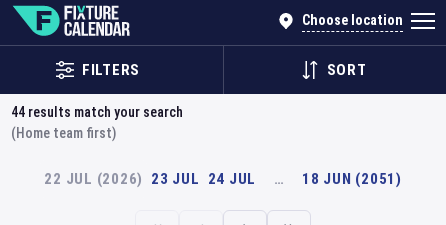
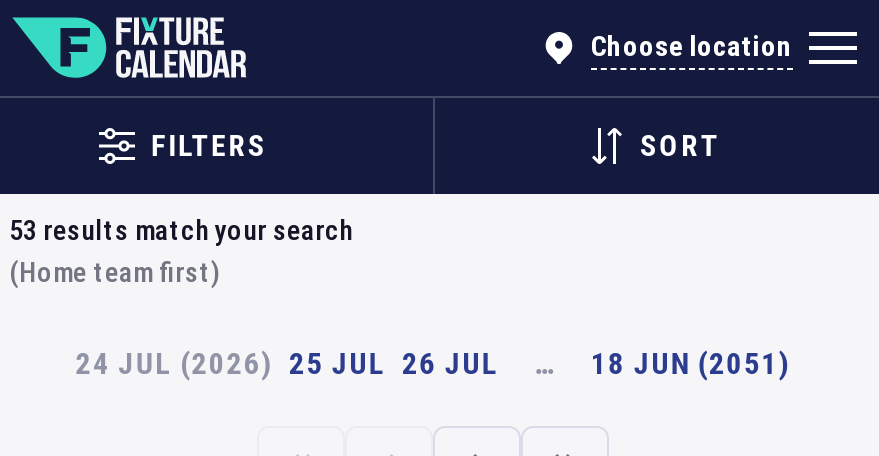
[11,104,183,120] 44 results match your search -> [9,214,353,246] 53 results match your search
[44,170,256,188] 22 JUL (2026) 23 JUL 24 JUL -> [75,346,499,382] 24 JUL (2026) 25 JUL 26 JUL

